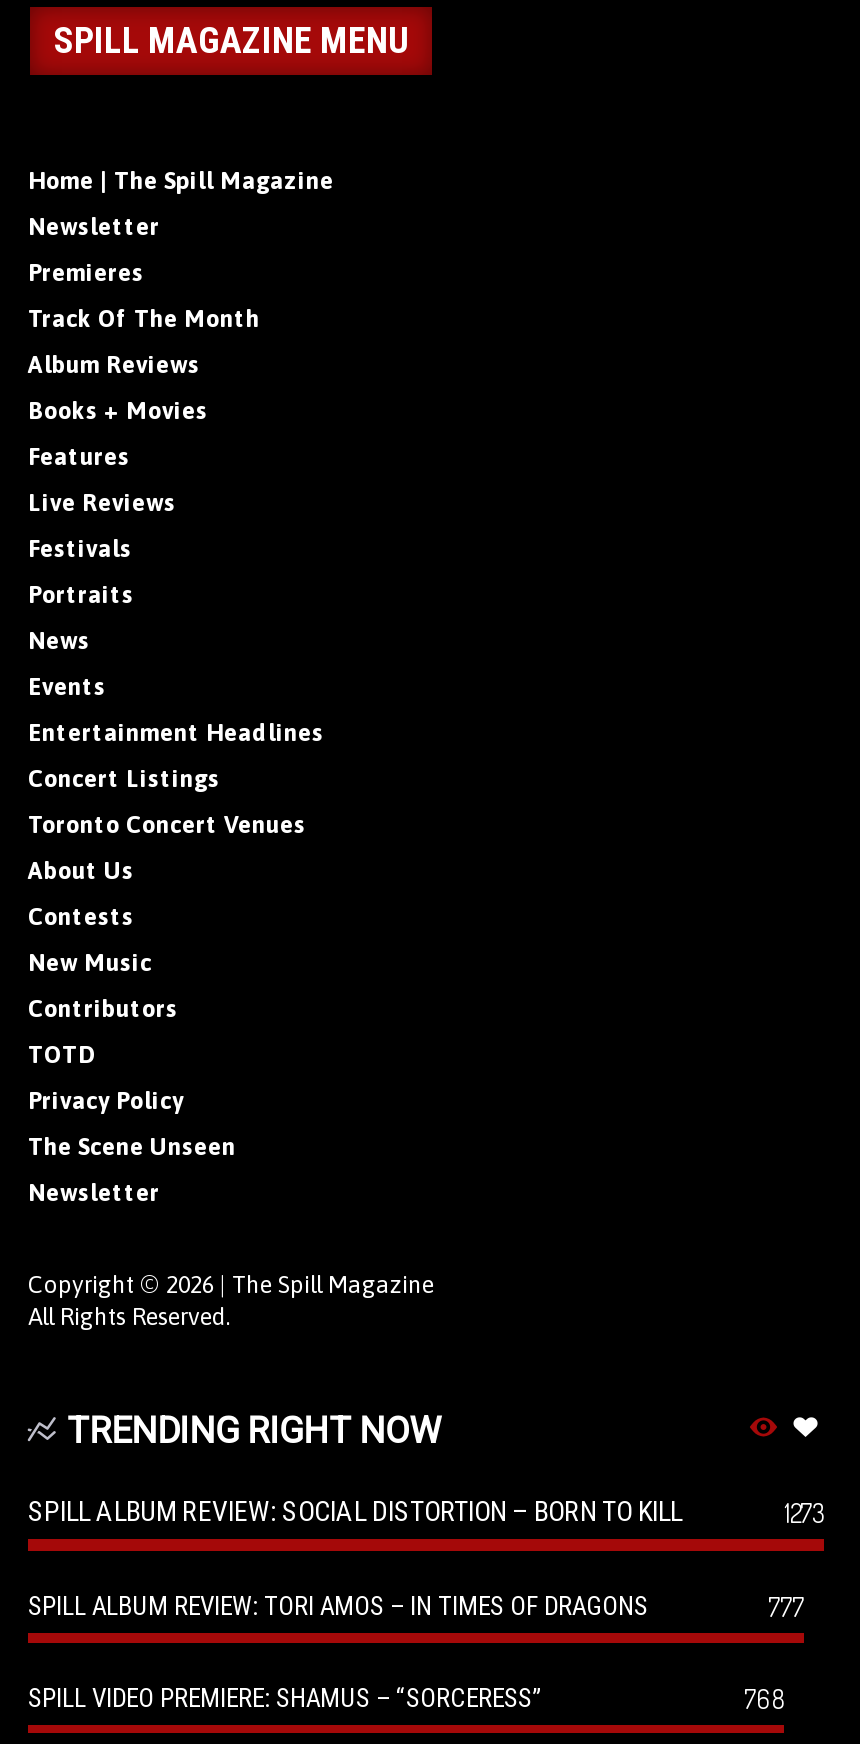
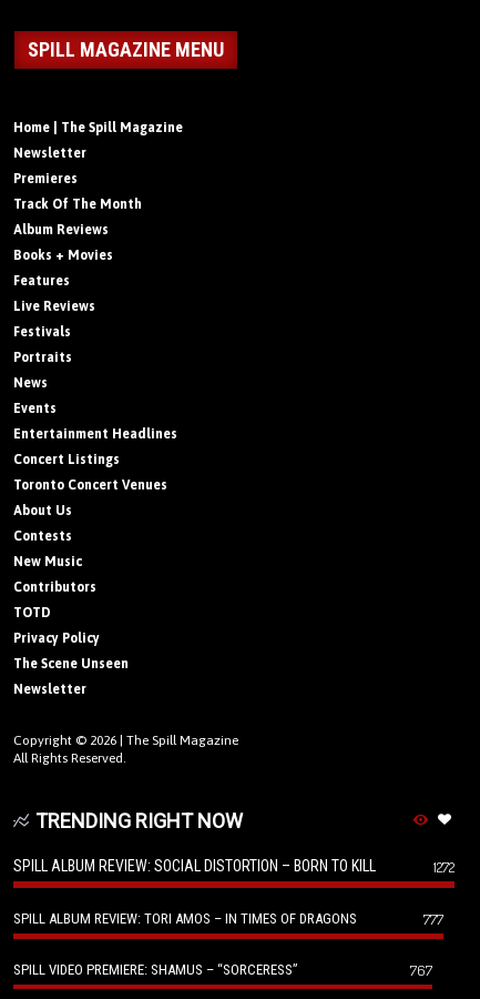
[784,1496,824,1528] 1273 -> [433,858,455,875] 1272
[744,1682,784,1714] 768 -> [410,961,432,979] 767

